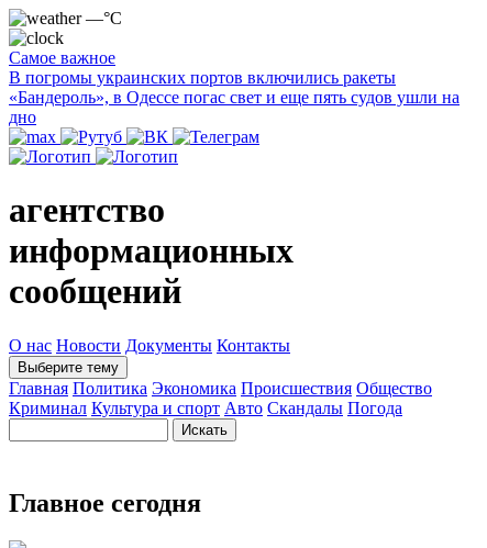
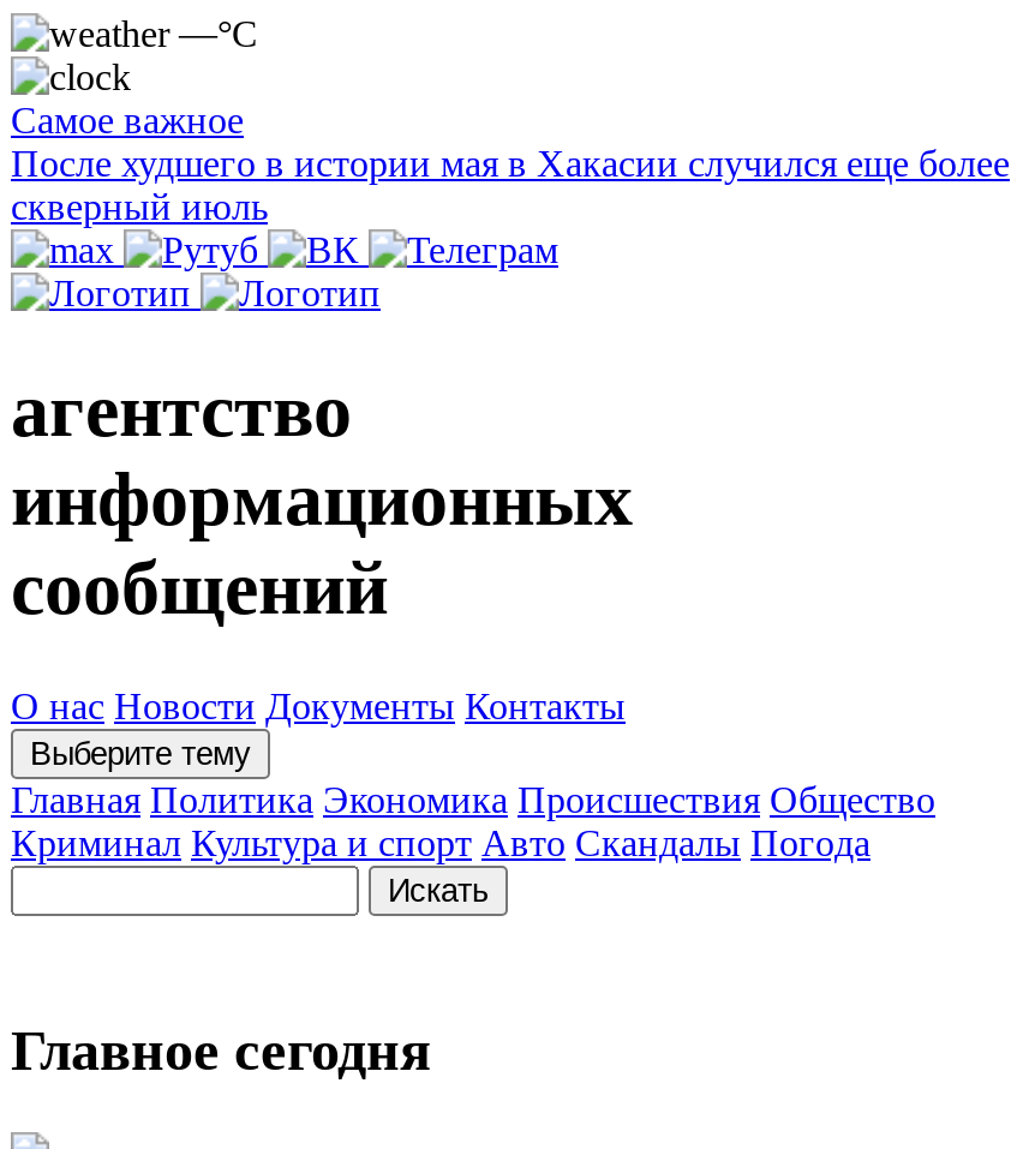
[9,68,460,126] В погромы украинских портов включились ракеты | «Бандероль», в Одессе погас свет и еще пять судов ушли на | дно -> [11,143,1010,227] После худшего в истории мая в Хакасии случился еще более | скверный июль

